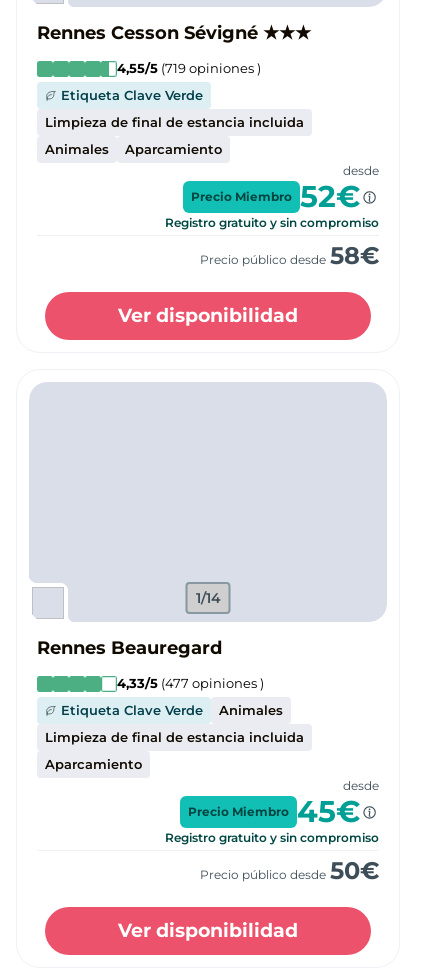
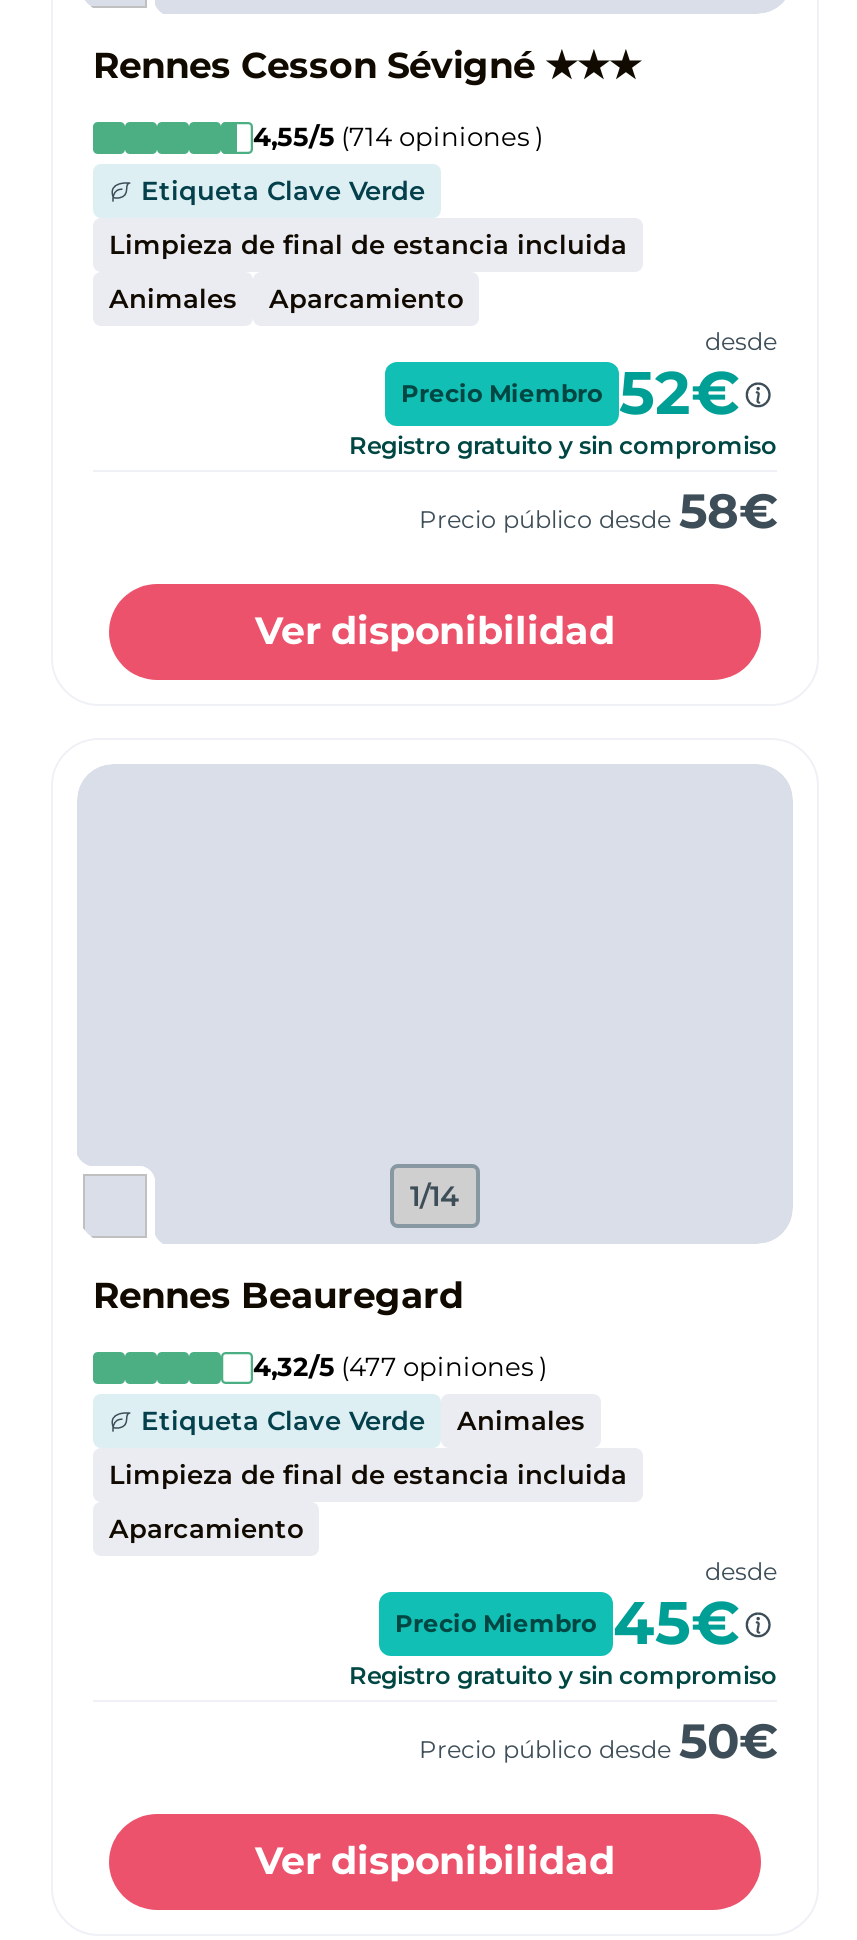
[117,60,261,76] 4,55/5 (719 opiniones ) -> [253,120,543,152] 4,55/5 (714 opiniones )
[117,675,264,691] 4,33/5 (477 opiniones ) -> [253,1350,547,1382] 4,32/5 (477 opiniones )

